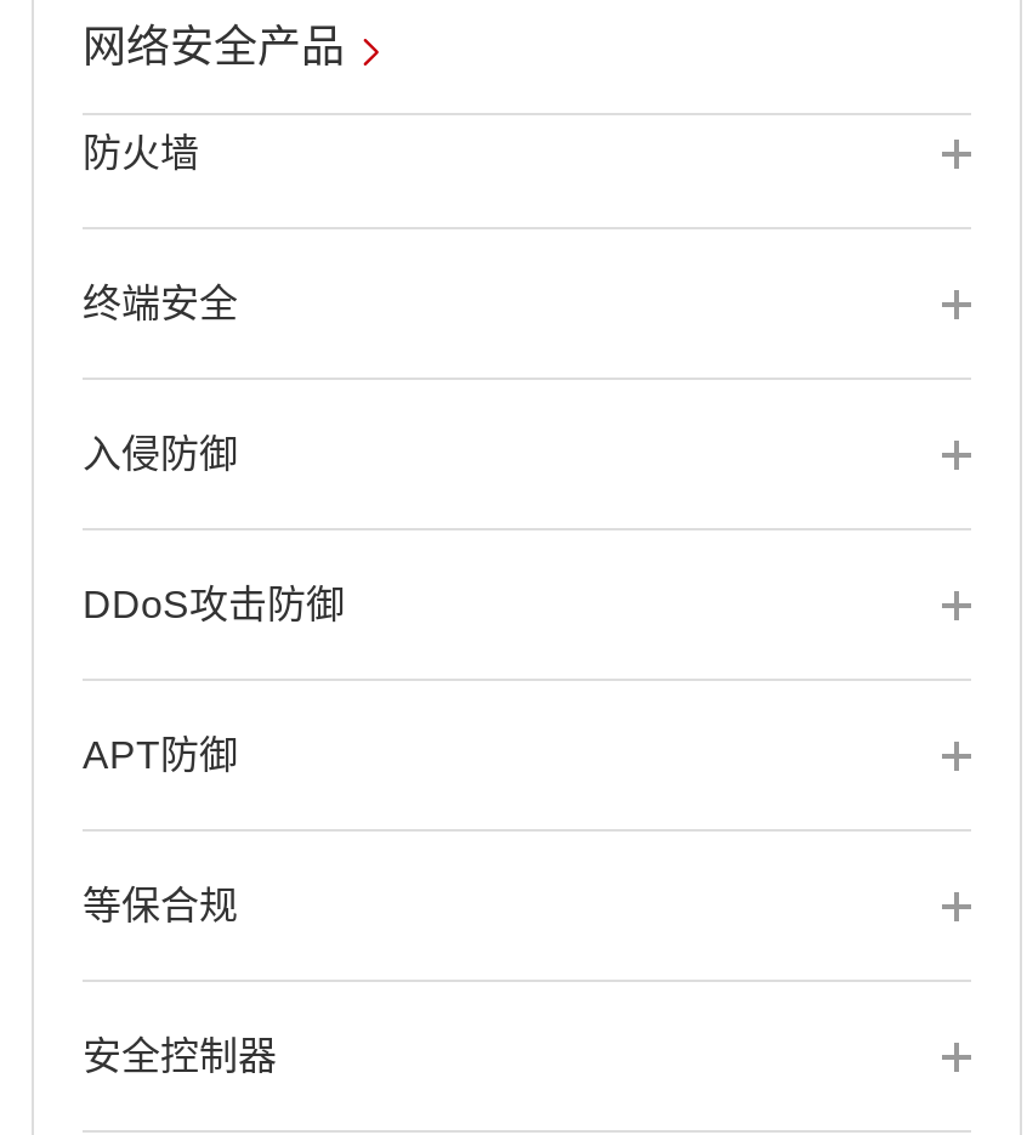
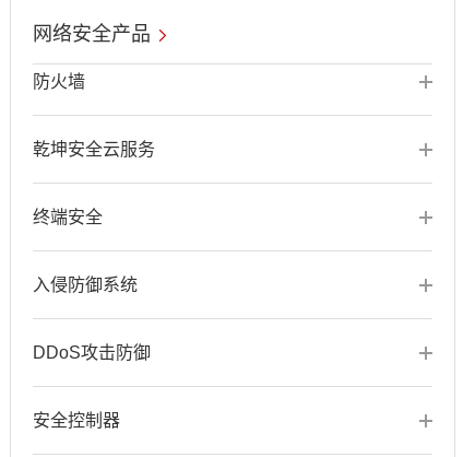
none -> [33,140,155,159] 乾坤安全云服务
moved [83,283,238,324] -> [33,208,103,226]: 终端安全
[83,433,238,475] 入侵防御 -> [33,276,138,294] 入侵防御系统
moved [83,584,345,625] -> [33,343,151,362]: DDoS攻击防御
[83,734,238,776] APT防御 -> none
[83,885,238,926] 等保合规 -> none

